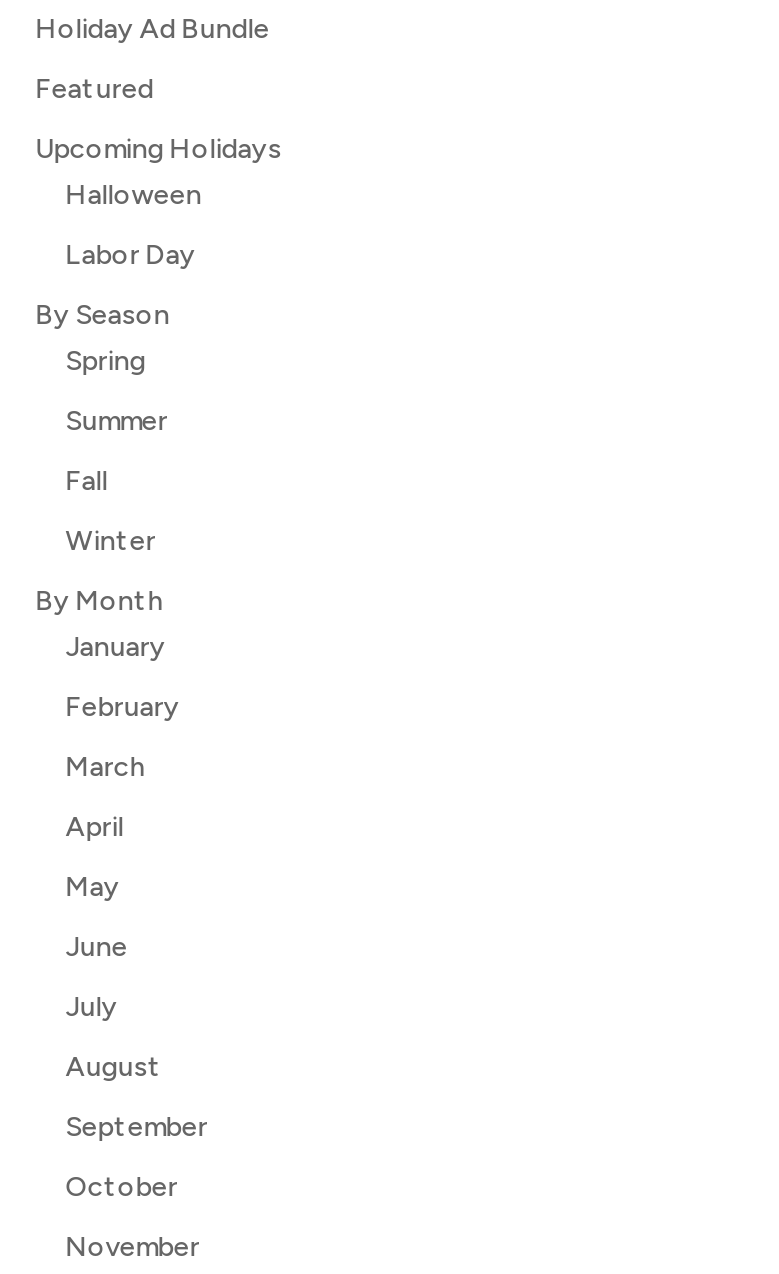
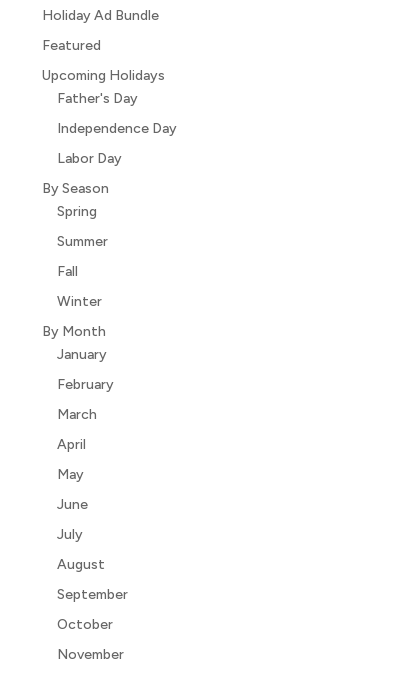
[66,179,202,213] Halloween -> [57,90,177,137] Father's Day | Independence Day

